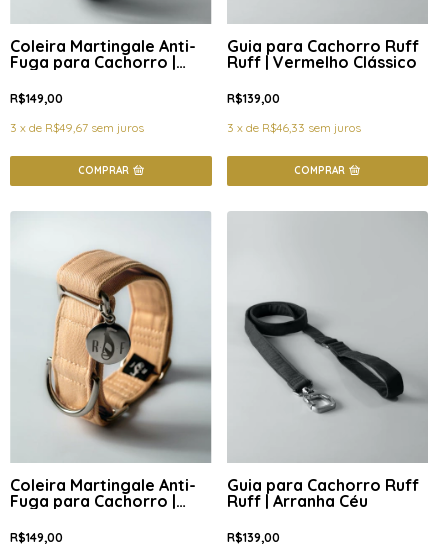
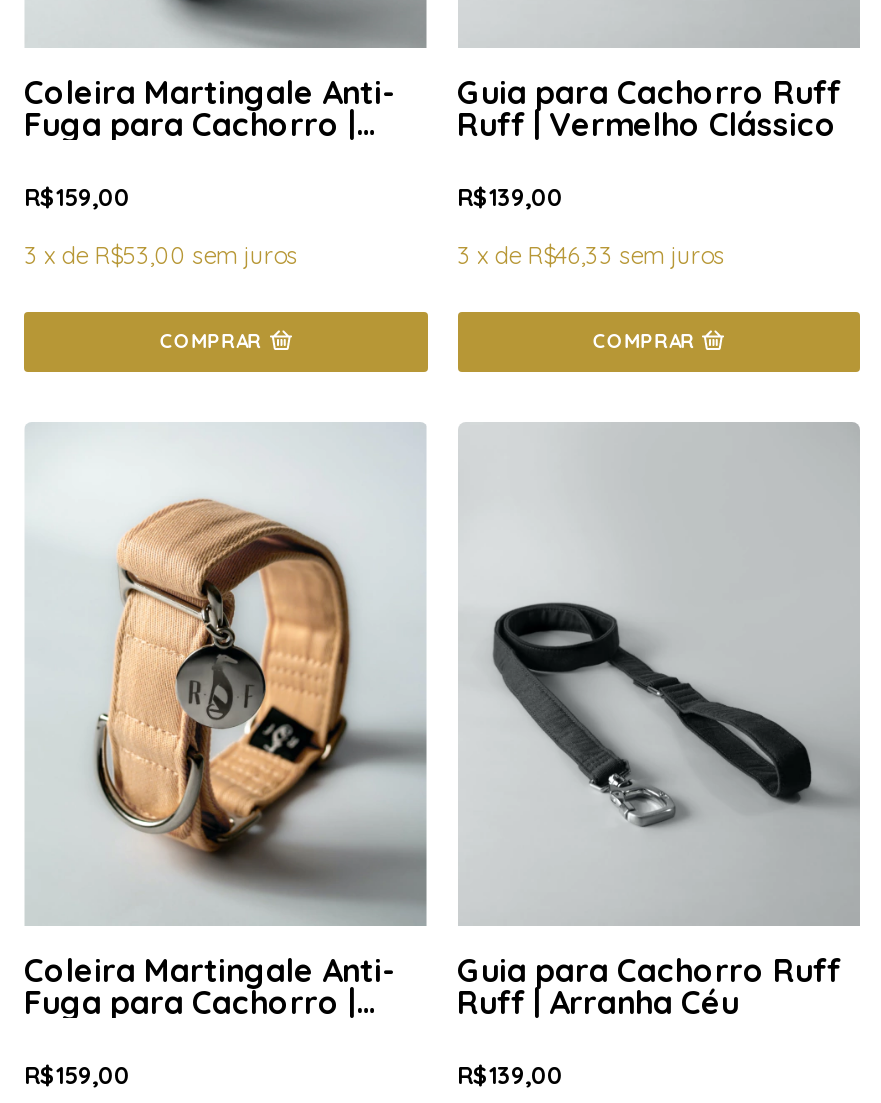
[10,91,63,106] R$149,00 -> [24,181,130,211] R$159,00
[10,120,144,135] 3 x de R$49,67 sem juros -> [24,239,298,269] 3 x de R$53,00 sem juros
[10,529,63,544] R$149,00 -> [24,1059,130,1089] R$159,00

